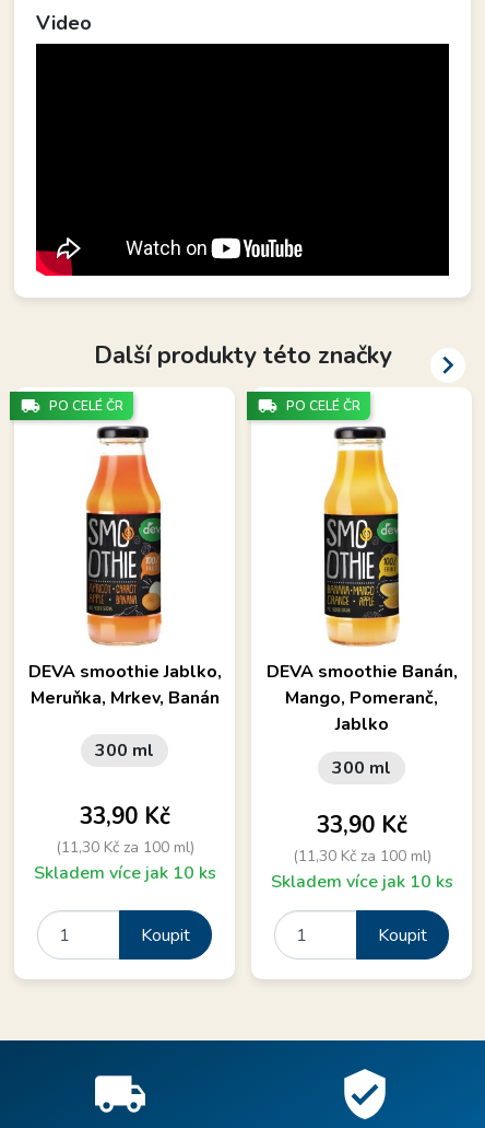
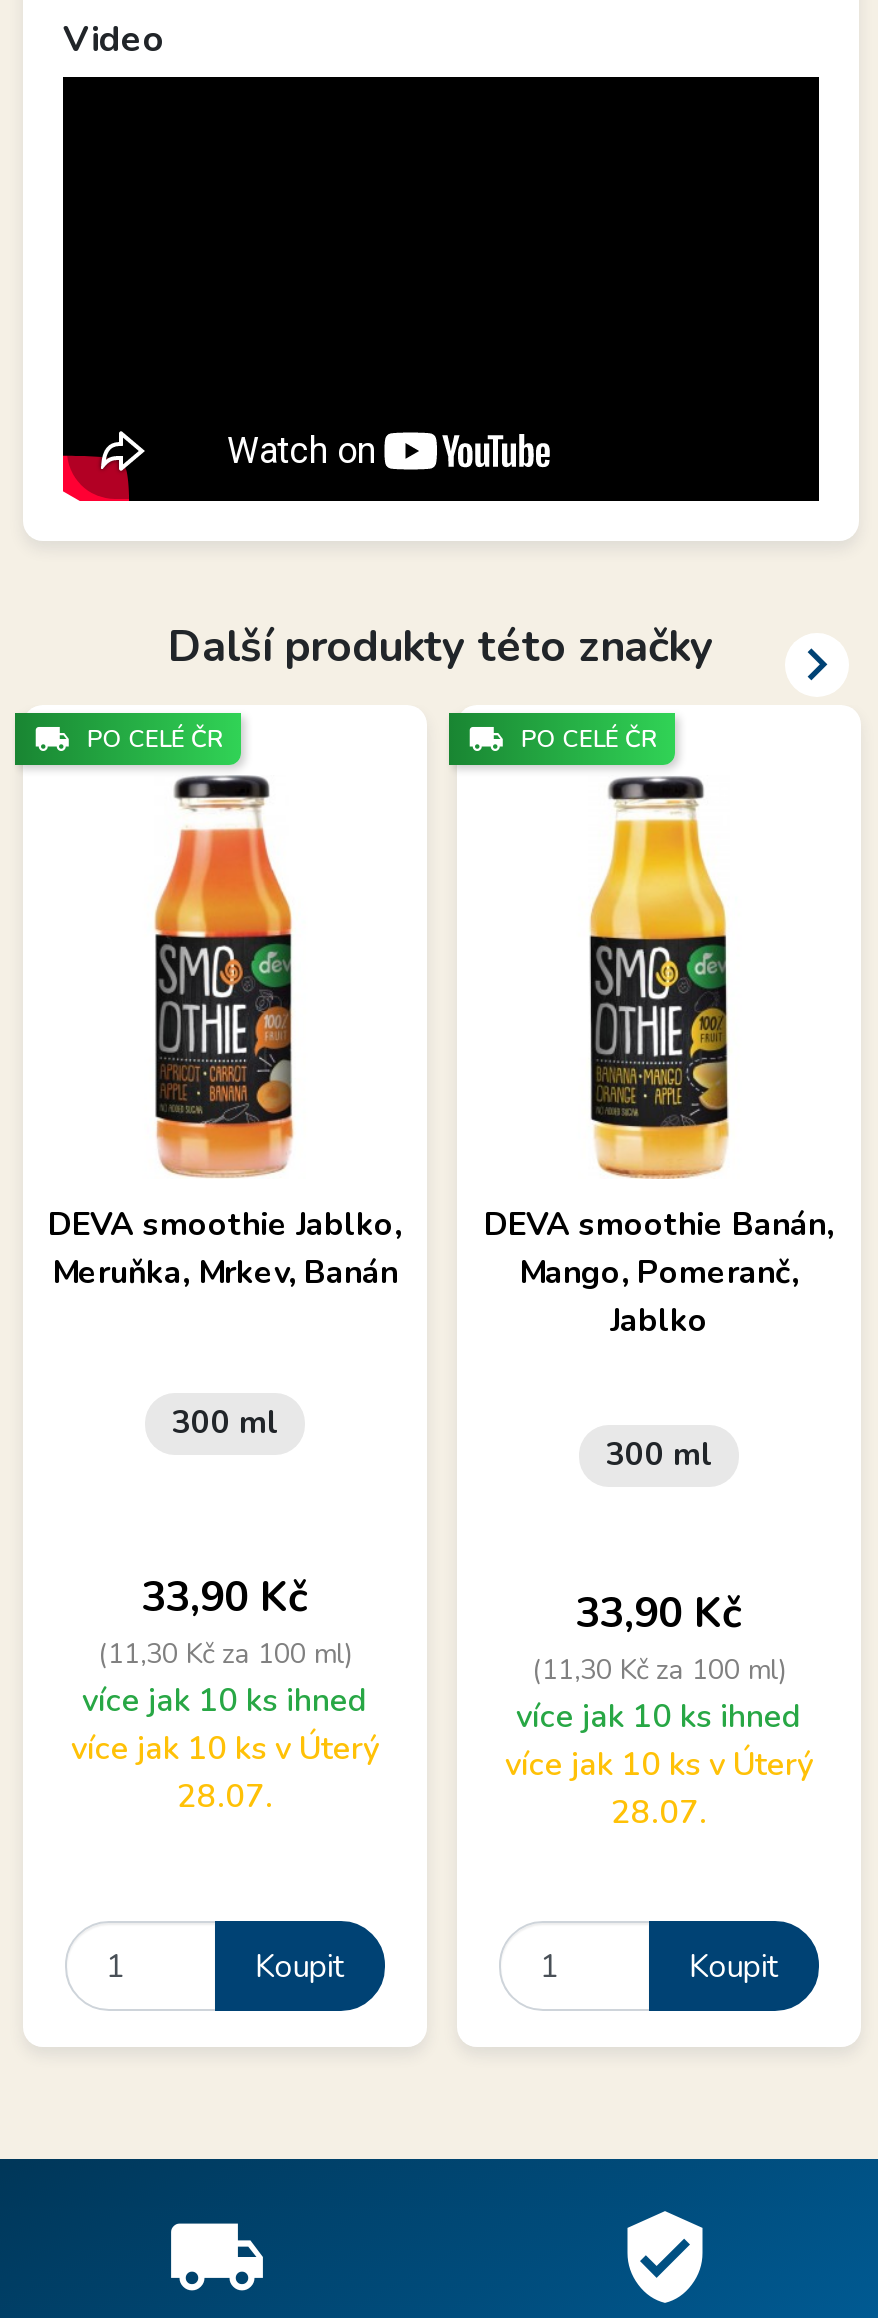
[33,860,216,885] Skladem více jak 10 ks -> [71,1679,379,1819] více jak 10 ks ihned | více jak 10 ks v Úterý | 28.07.
[270,869,453,893] Skladem více jak 10 ks -> [505,1695,813,1835] více jak 10 ks ihned | více jak 10 ks v Úterý | 28.07.

